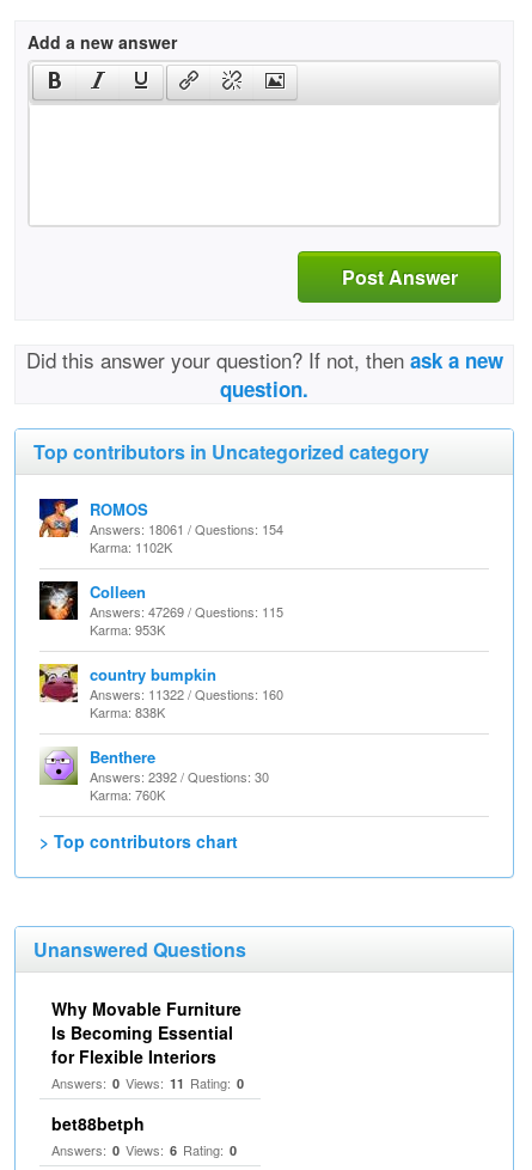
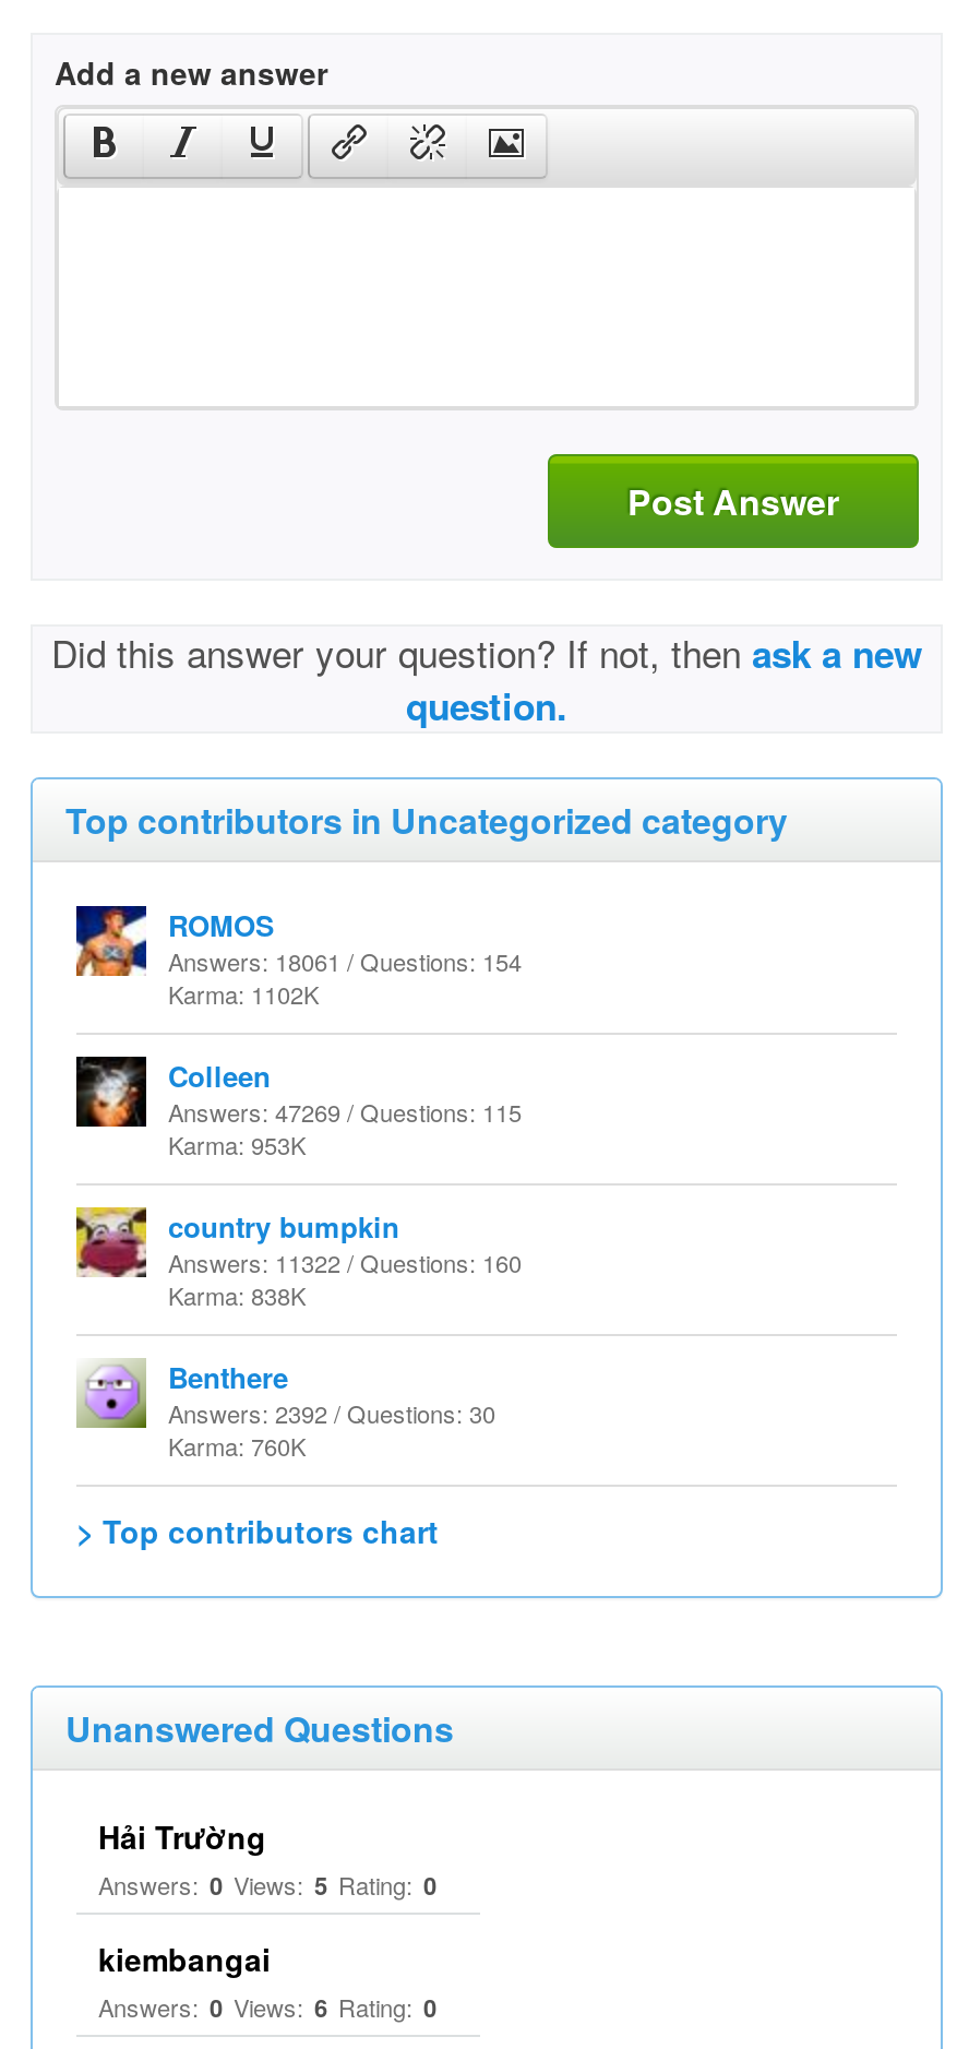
[51,997,244,1092] Why Movable Furniture | Is Becoming Essential | for Flexible Interiors | Answers: 0 Views: 11 Rating: 0 -> [98,1814,436,1902] Hải Trường | Answers: 0 Views: 5 Rating: 0
[51,1111,145,1135] bet88betph -> [98,1937,271,1980] kiembangai

